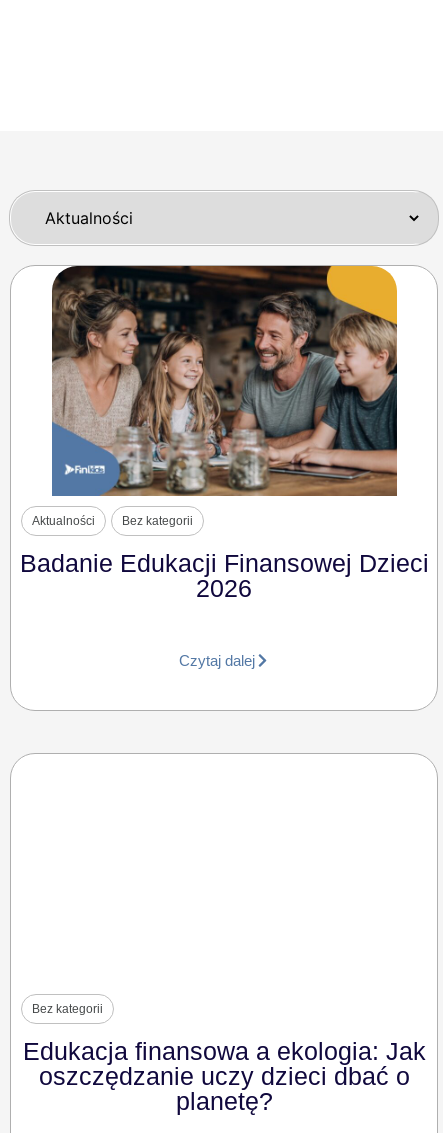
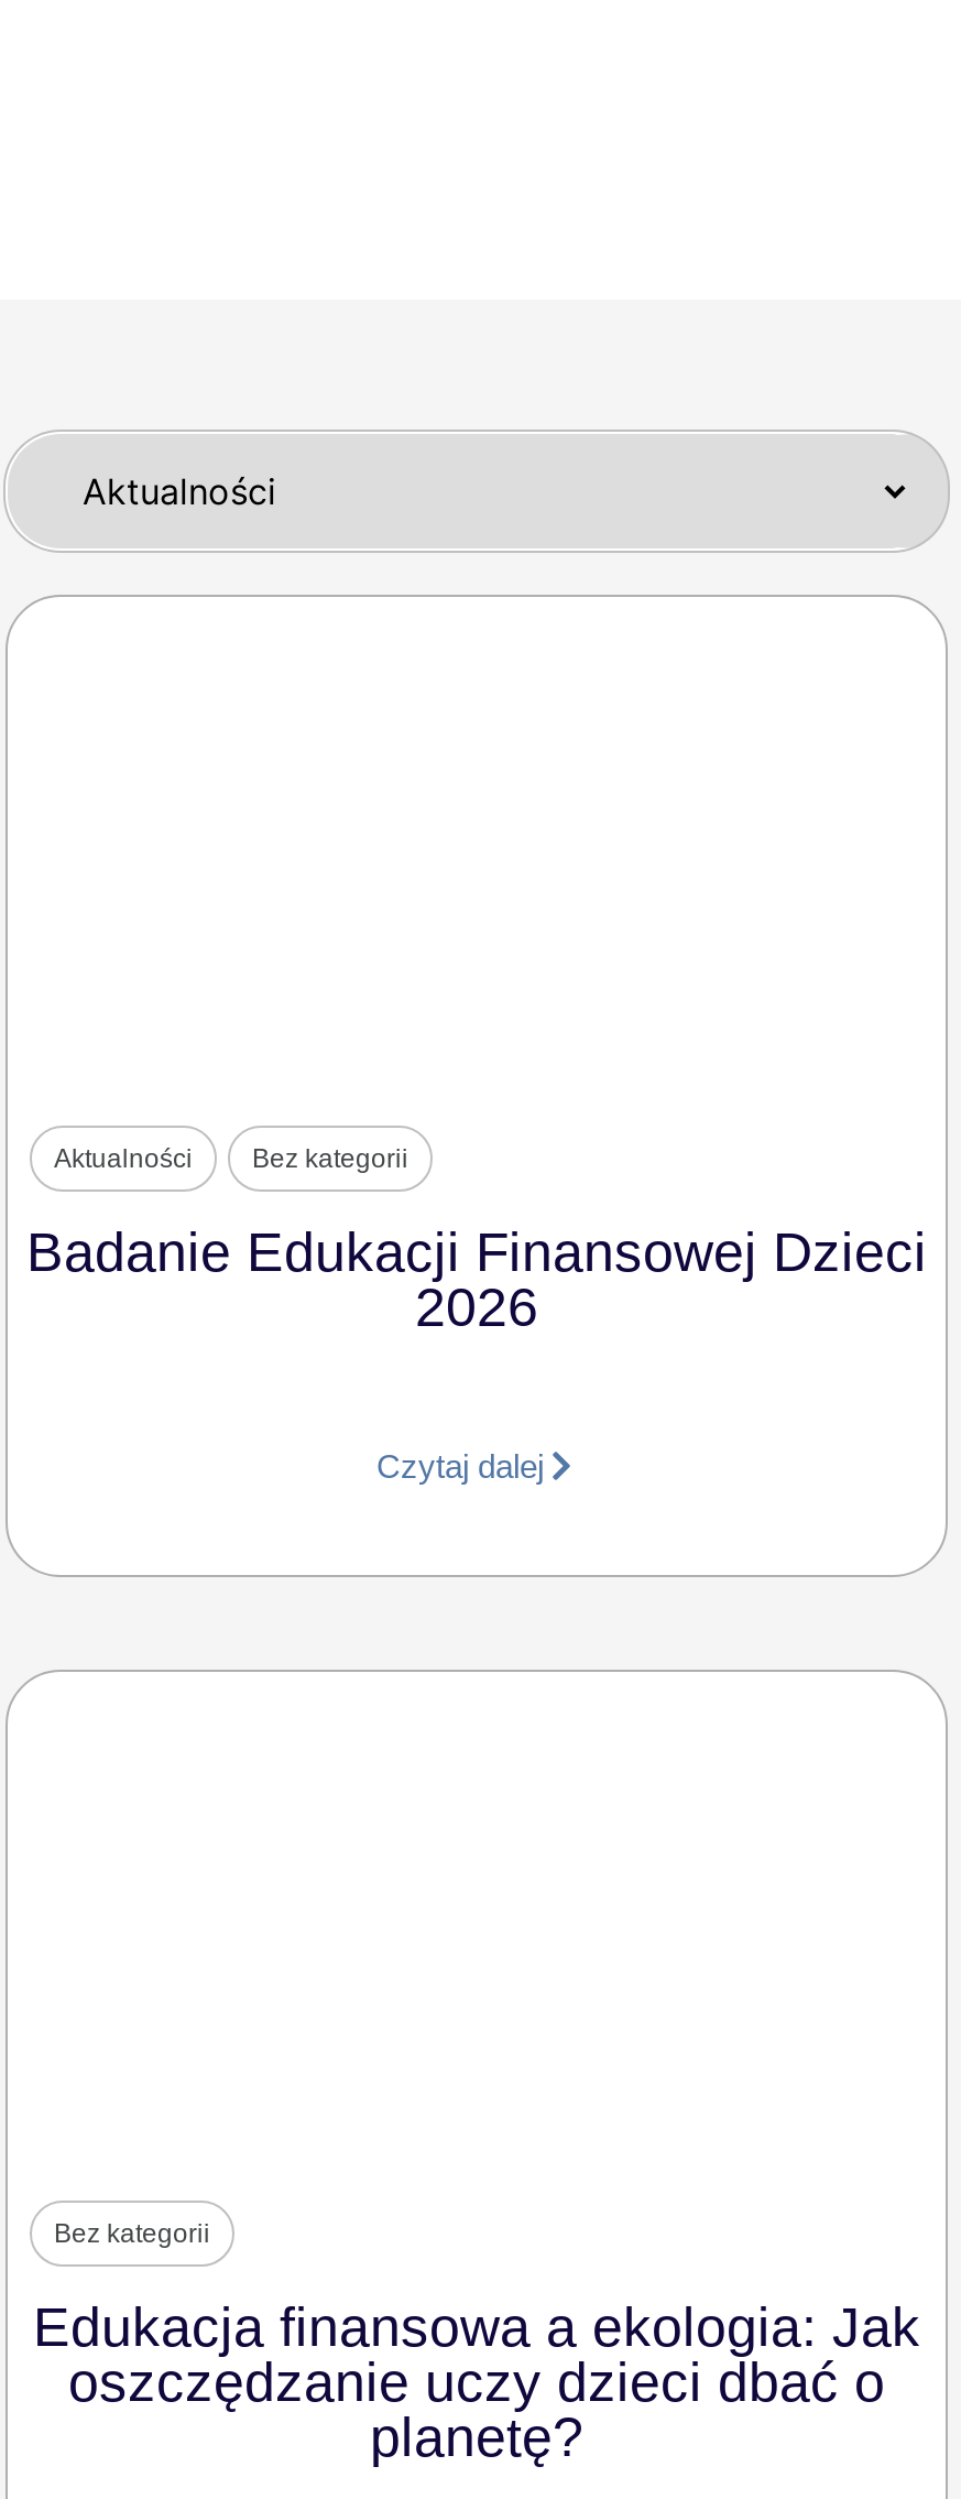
[51,265,398,497] [image] -> none

